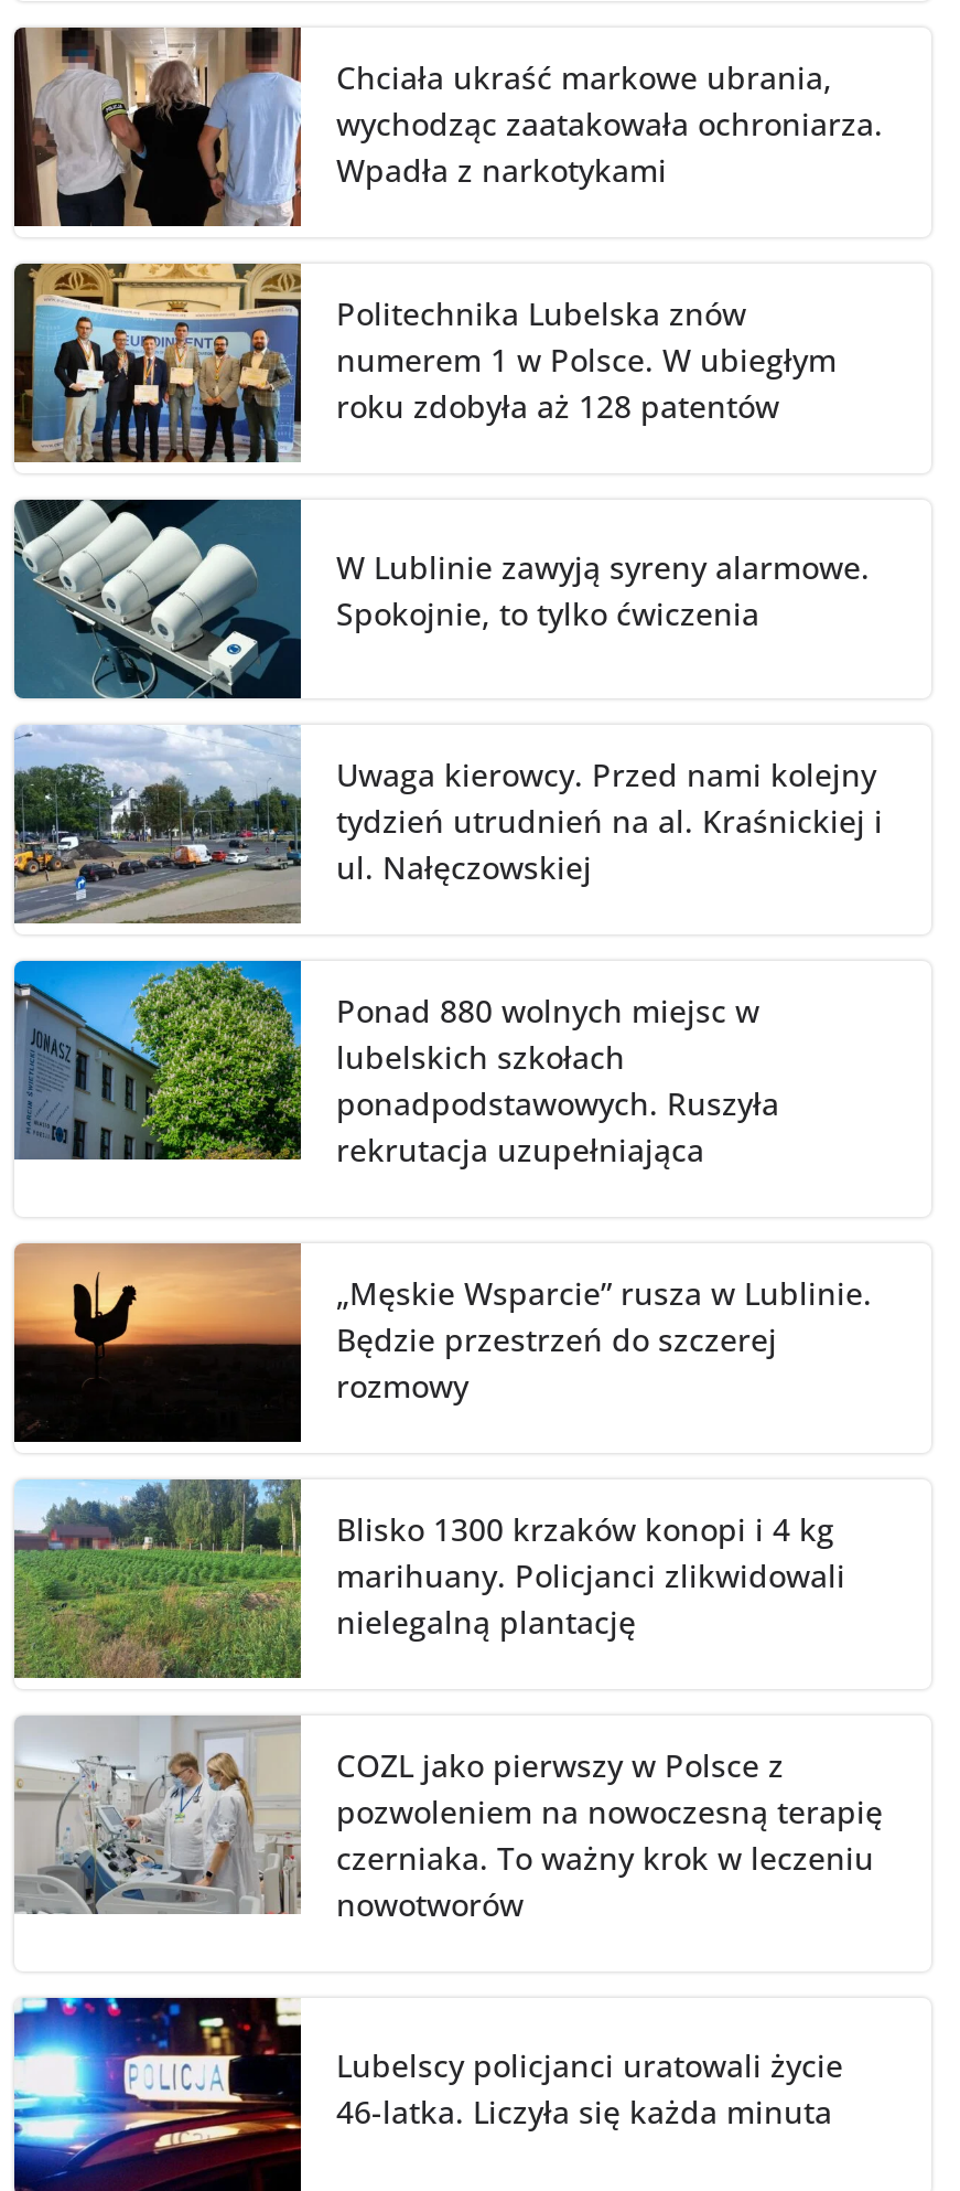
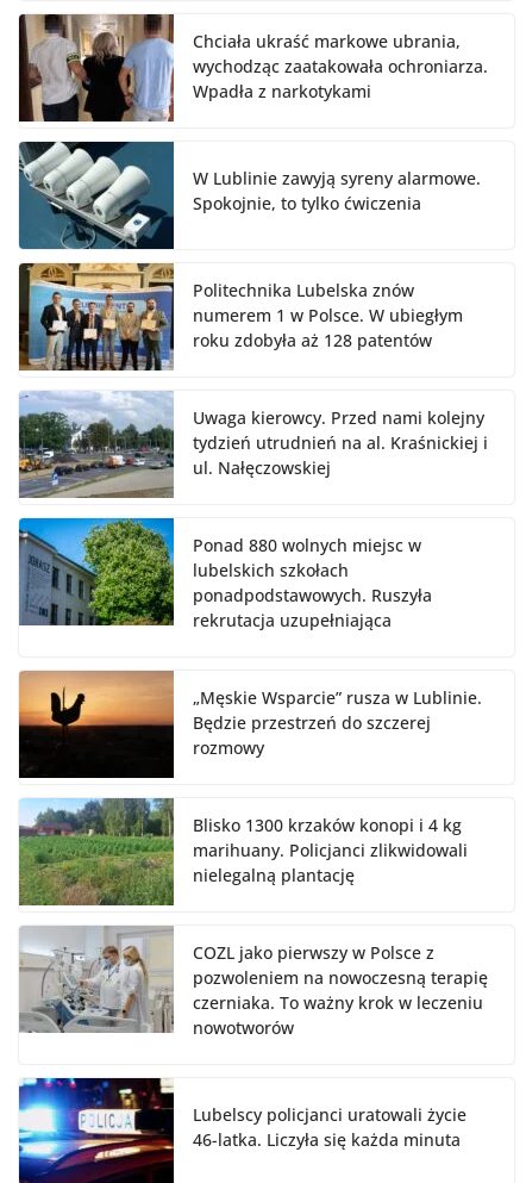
moved [12,260,837,468] -> [18,262,463,374]: [image] | Politechnika Lubelska znów | numerem 1 w Polsce. W ubiegłym | roku zdobyła aż 128 patentów
moved [12,496,870,699] -> [18,141,481,250]: [image] | W Lublinie zawyją syreny alarmowe. | Spokojnie, to tylko ćwiczenia

